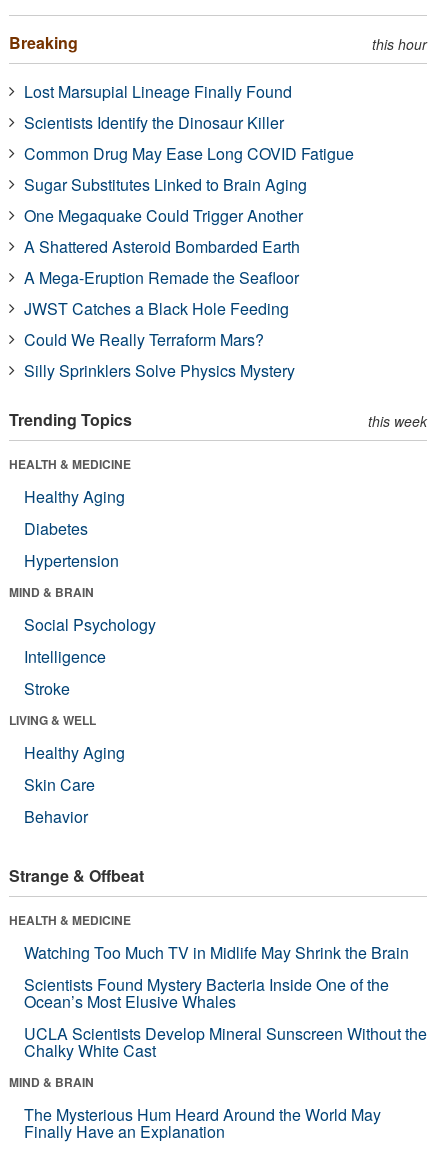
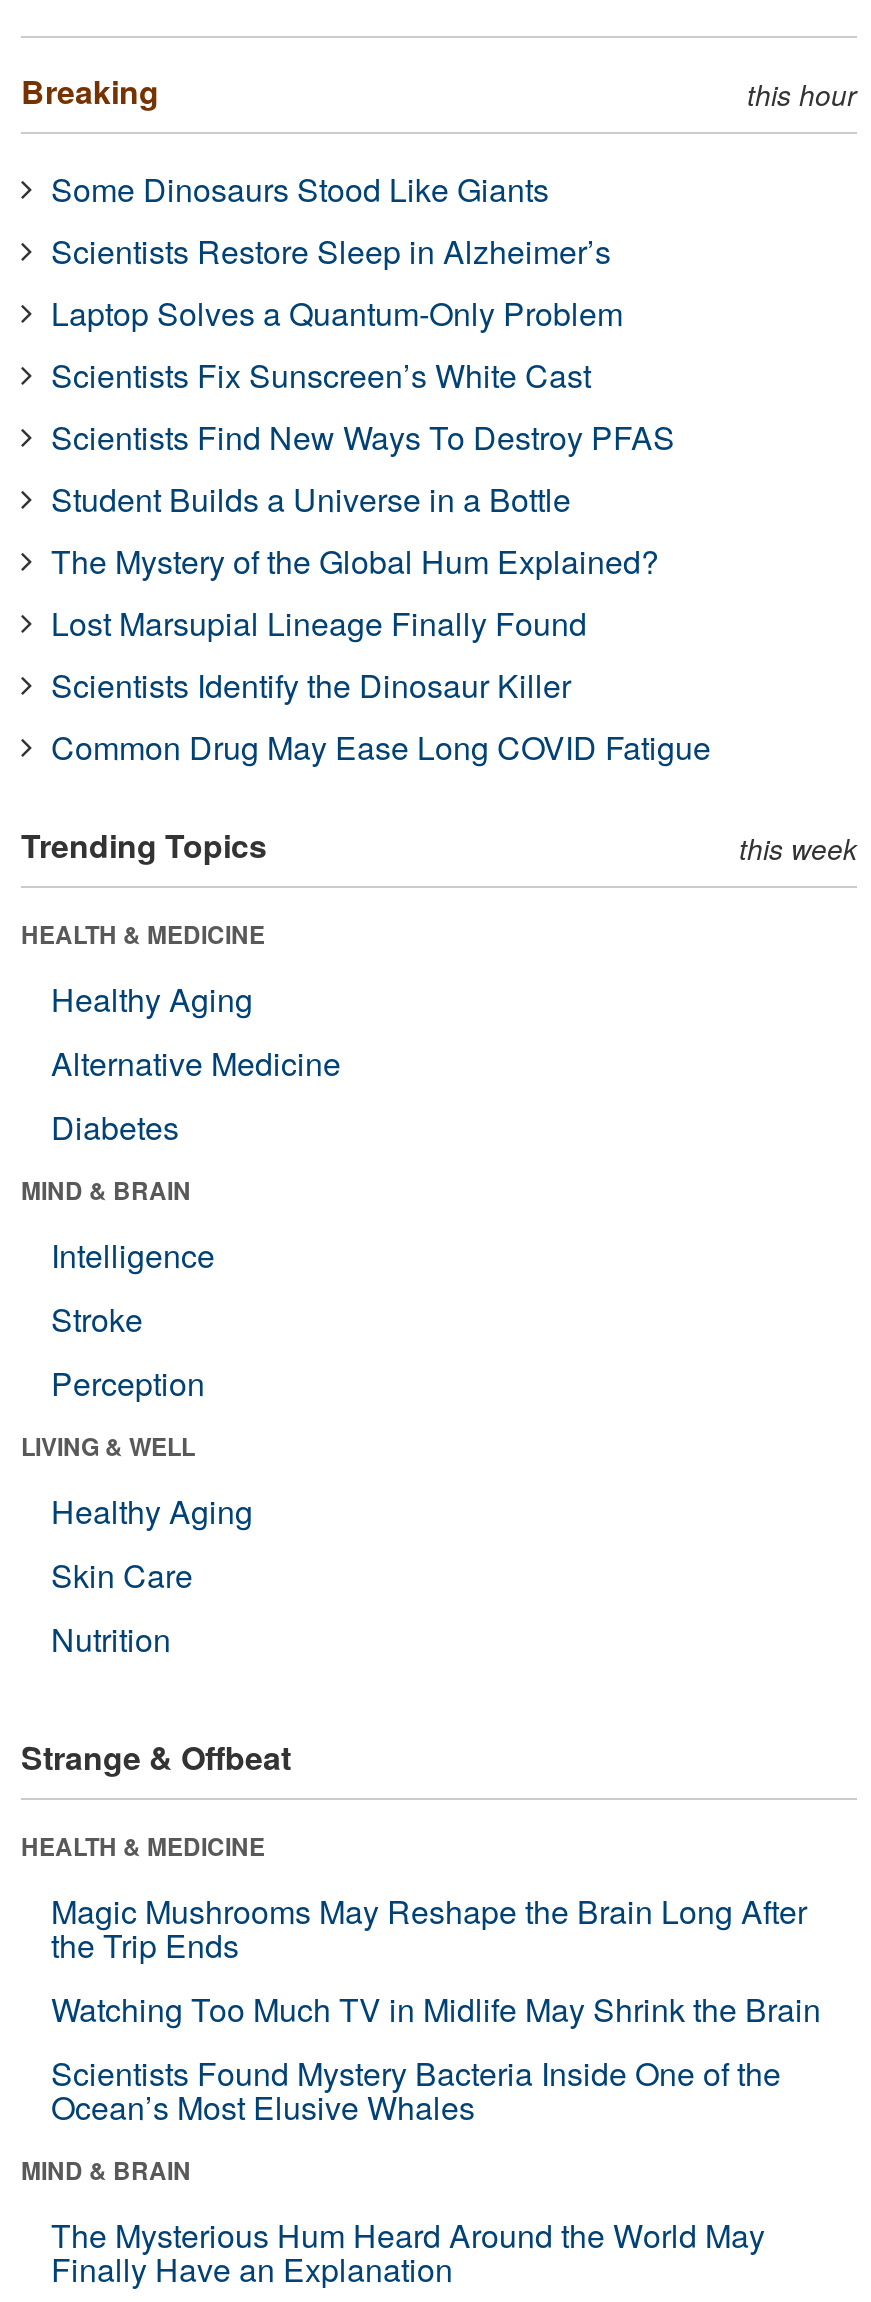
none -> [51,166,675,584] Some Dinosaurs Stood Like Giants | Scientists Restore Sleep in Alzheimer’s | Laptop Solves a Quantum-Only Problem | Scientists Fix Sunscreen’s White Cast | Scientists Find New Ways To Destroy PFAS | Student Builds a Universe in a Bottle | The Mystery of the Global Hum Explained?
moved [24,80,354,165] -> [51,600,711,770]: Lost Marsupial Lineage Finally Found | Scientists Identify the Dinosaur Killer | Common Drug May Ease Long COVID Fatigue
[24,173,307,382] Sugar Substitutes Linked to Brain Aging | One Megaquake Could Trigger Another | A Shattered Asteroid Bombarded Earth | A Mega-Eruption Remade the Seafloor | JWST Catches a Black Hole Feeding | Could We Really Terraform Mars? | Silly Sprinklers Solve Physics Mystery -> none
none -> [51,1040,341,1086] Alternative Medicine
moved [24,517,88,540] -> [51,1104,179,1150]: Diabetes
[24,549,119,572] Hypertension -> none
[24,613,156,636] Social Psychology -> none
moved [24,645,106,700] -> [51,1232,215,1342]: Intelligence | Stroke
none -> [51,1360,205,1406] Perception
[24,805,88,828] Behavior -> [51,1616,171,1662] Nutrition
none -> [51,1888,807,1968] Magic Mushrooms May Reshape the Brain Long After | the Trip Ends
moved [24,941,409,1013] -> [51,1986,821,2130]: Watching Too Much TV in Midlife May Shrink the Brain | Scientists Found Mystery Bacteria Inside One of the | Ocean’s Most Elusive Whales
[24,1022,427,1062] UCLA Scientists Develop Mineral Sunscreen Without the | Chalky White Cast -> none

